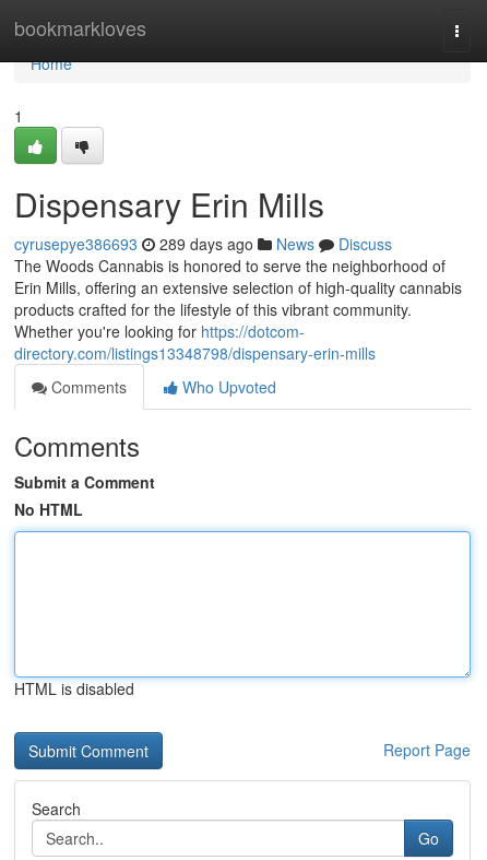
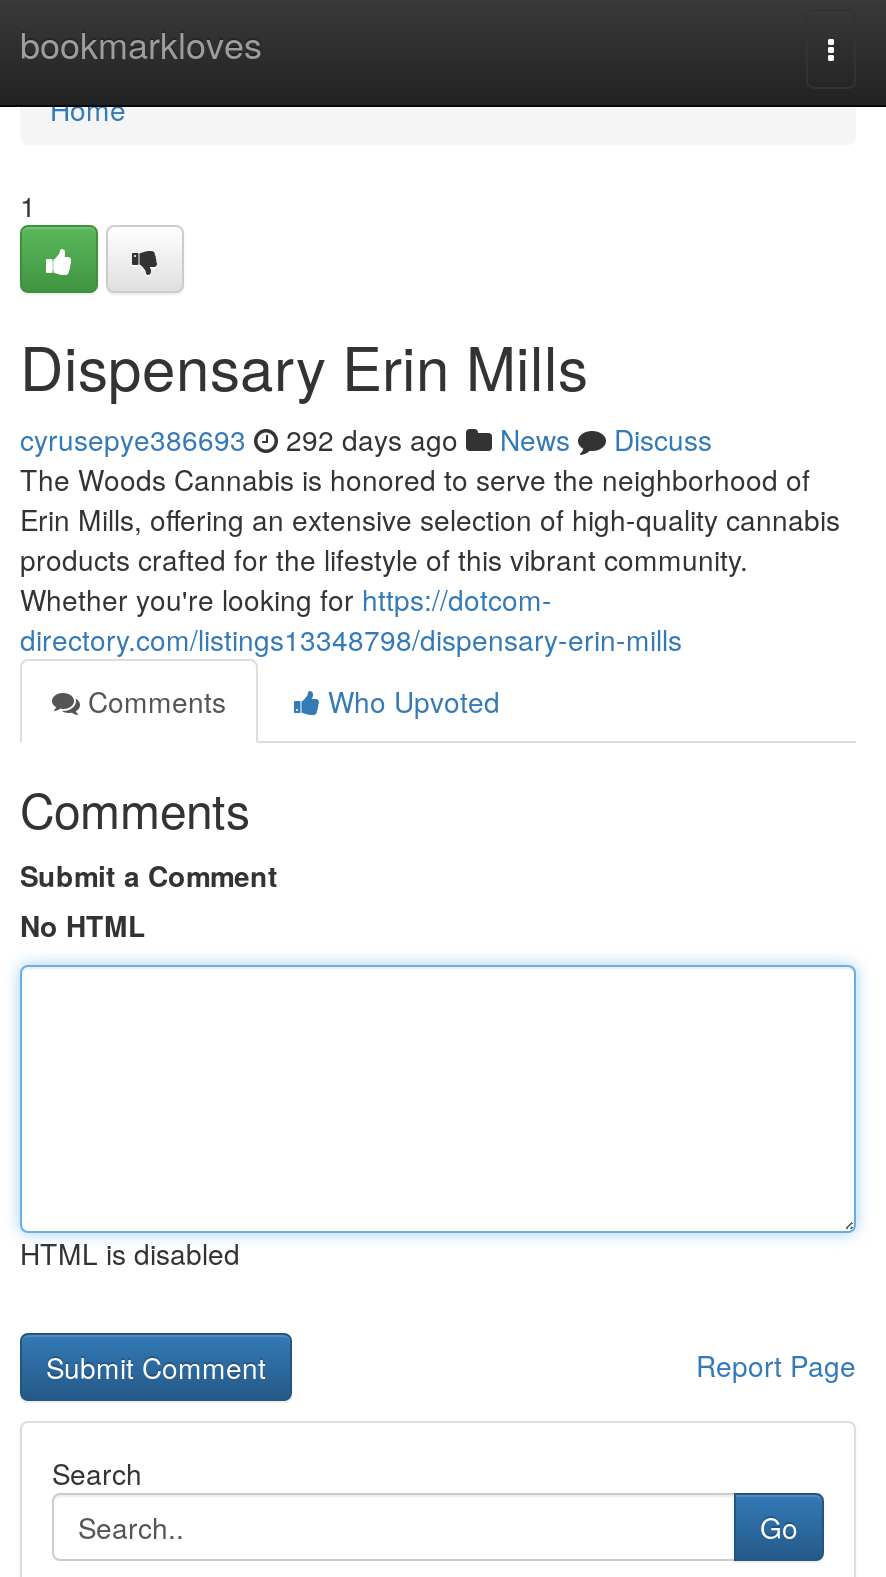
[14,233,392,255] cyrusepye386693 289 days ago News Discuss -> [20,419,712,459] cyrusepye386693 292 days ago News Discuss

